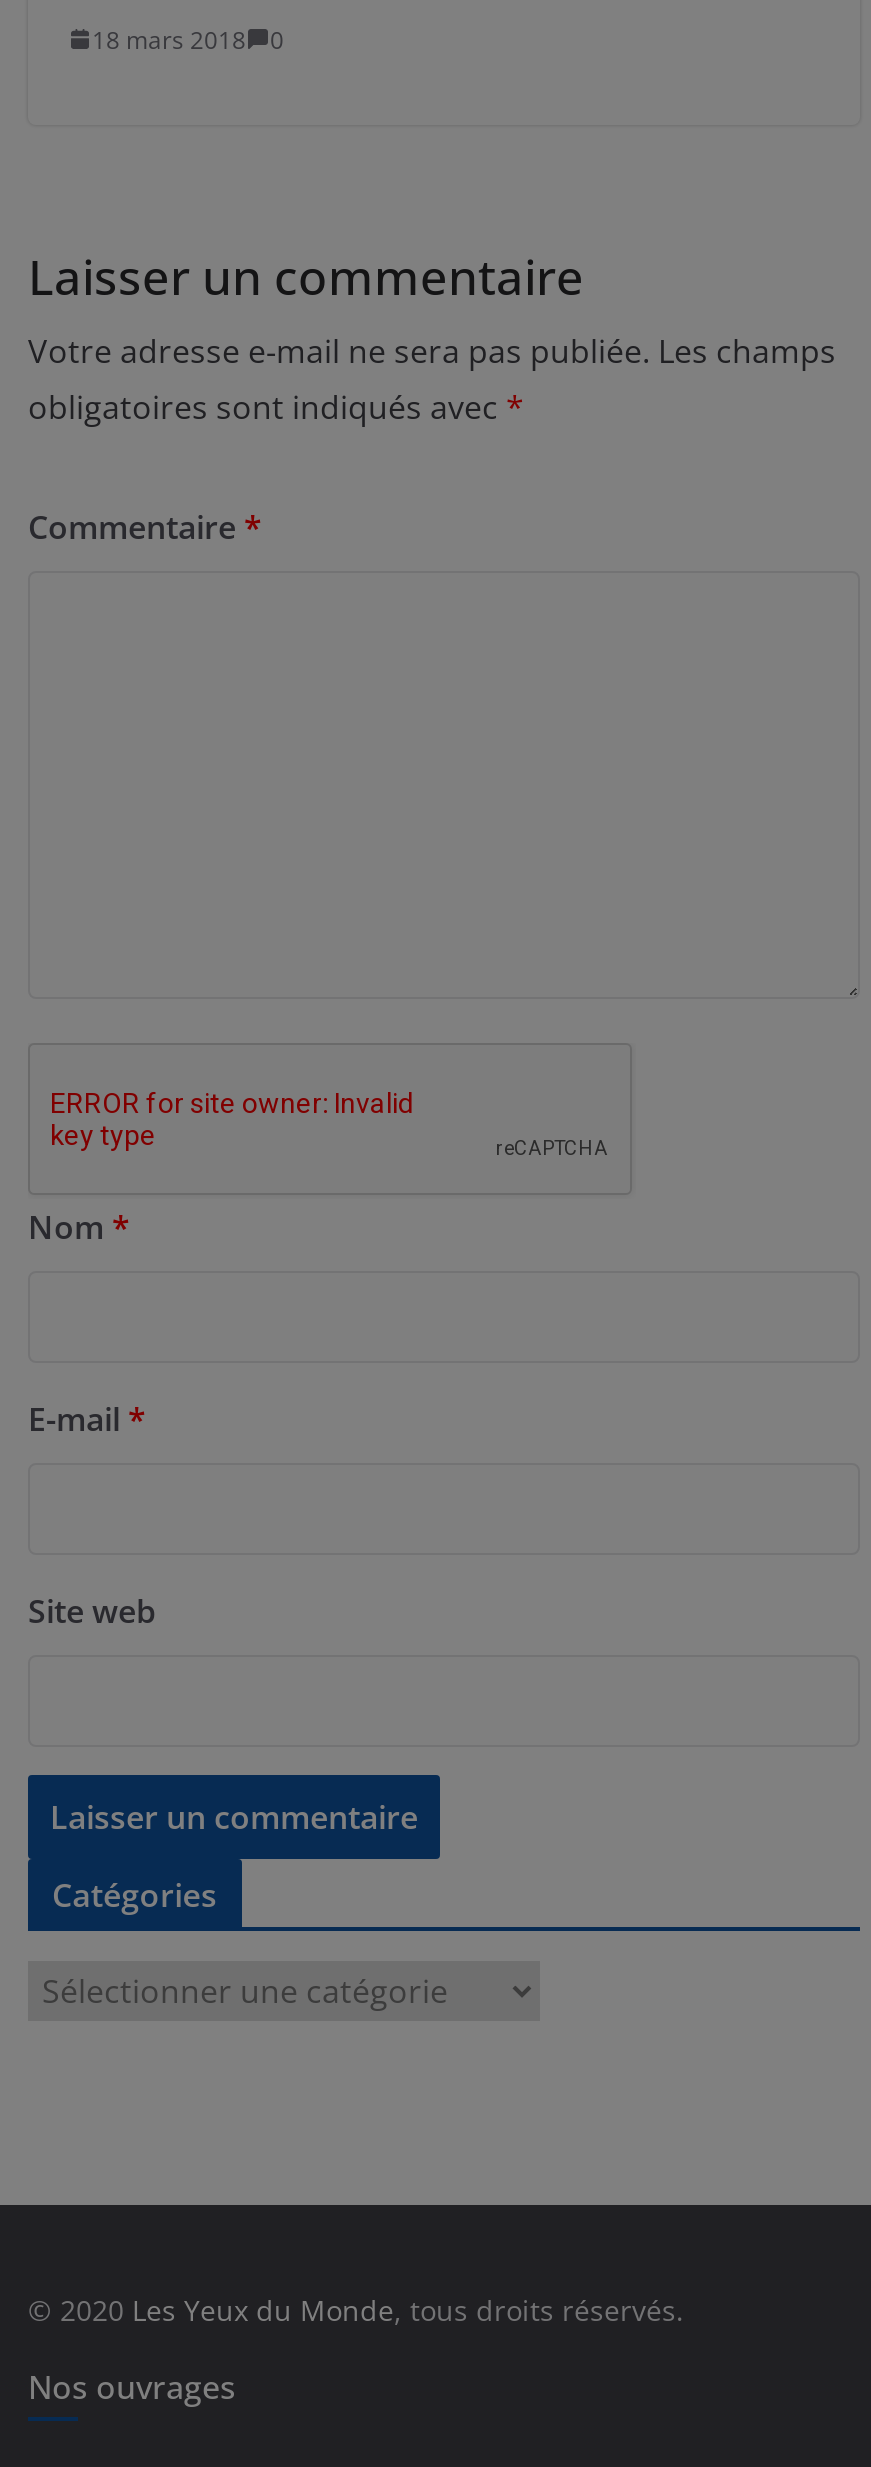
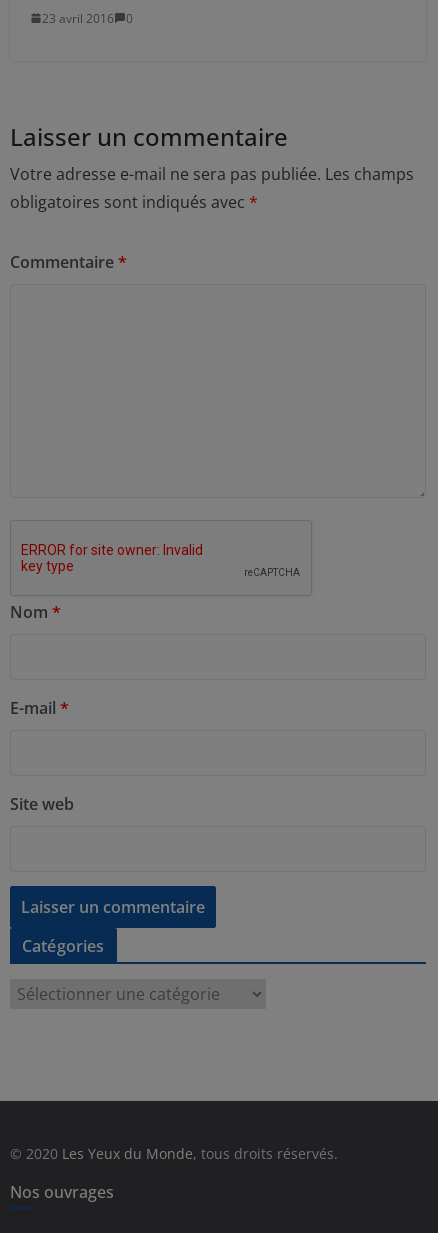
[92,23,284,57] 18 mars 2018 0 -> [42,10,133,27] 23 avril 2016 0

